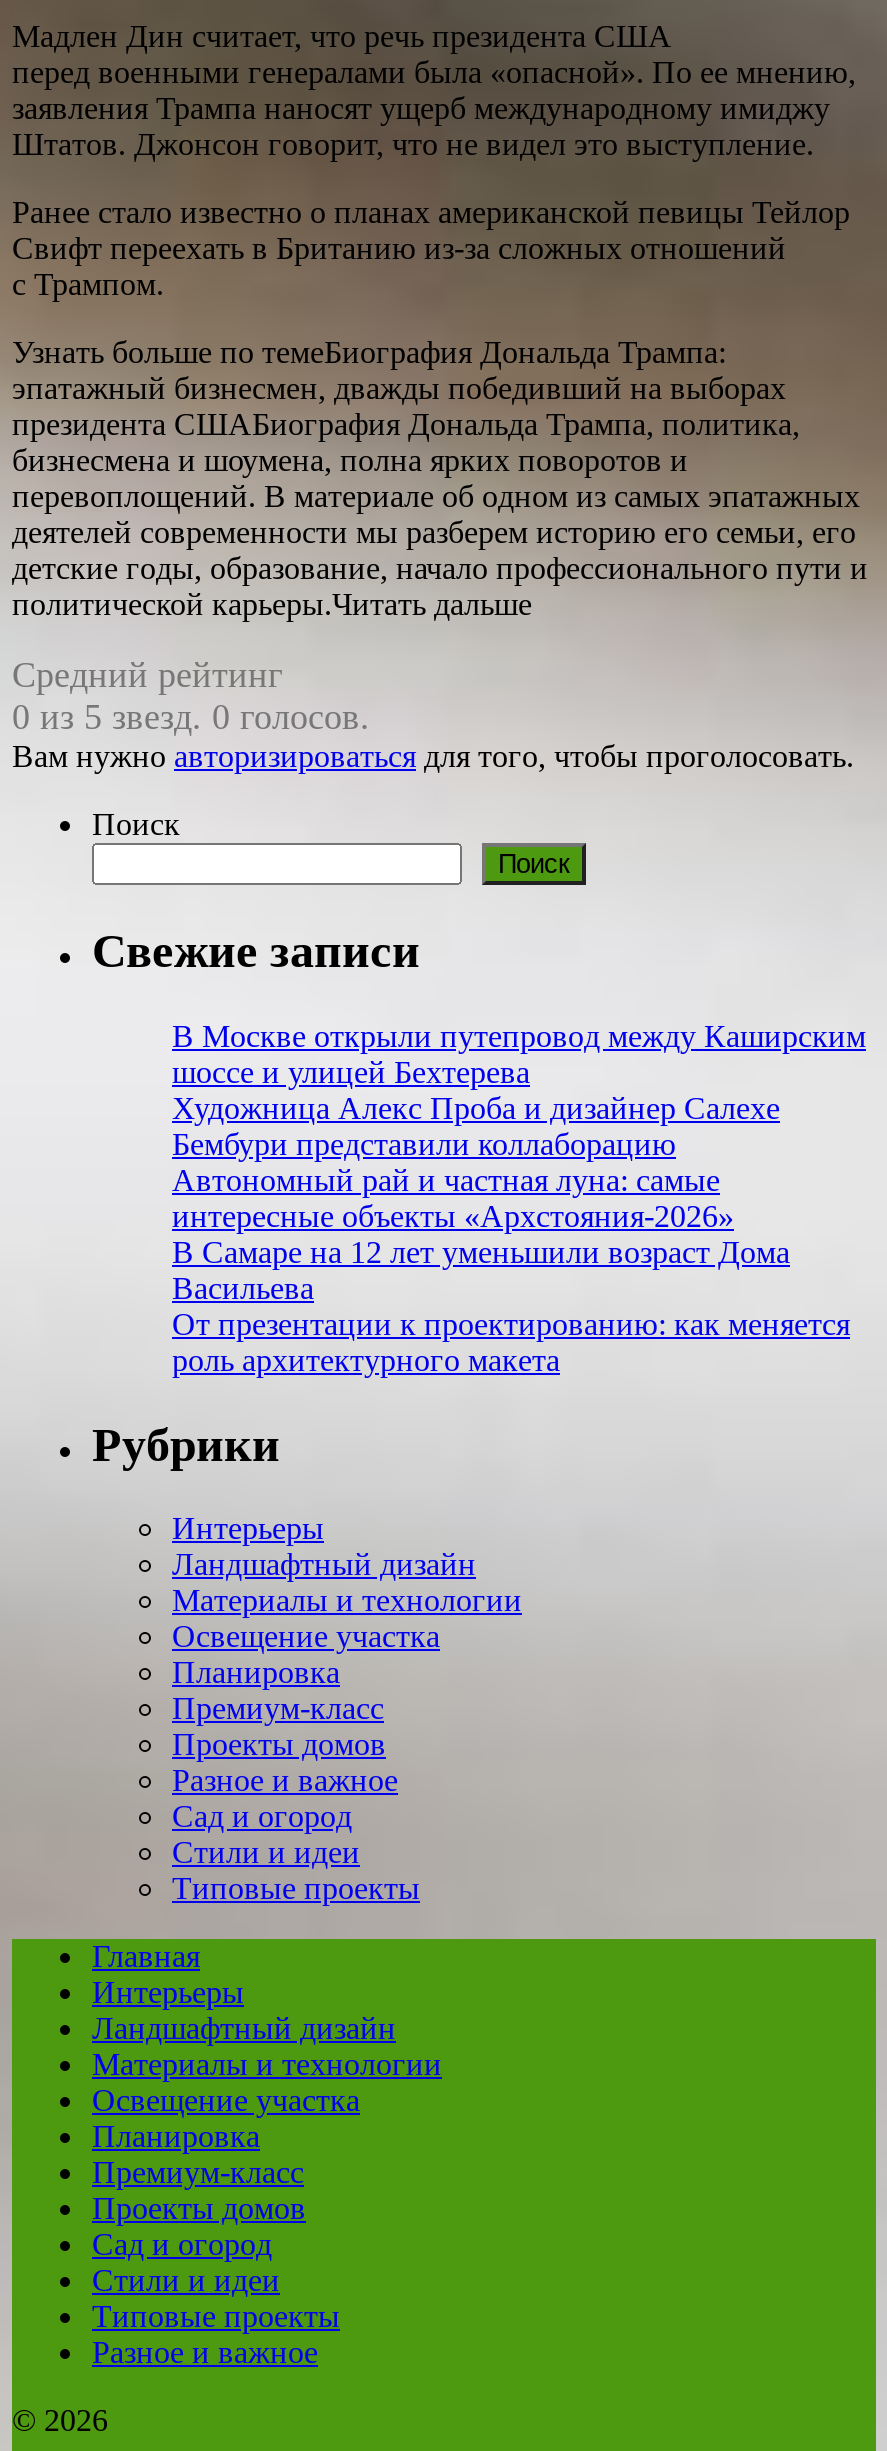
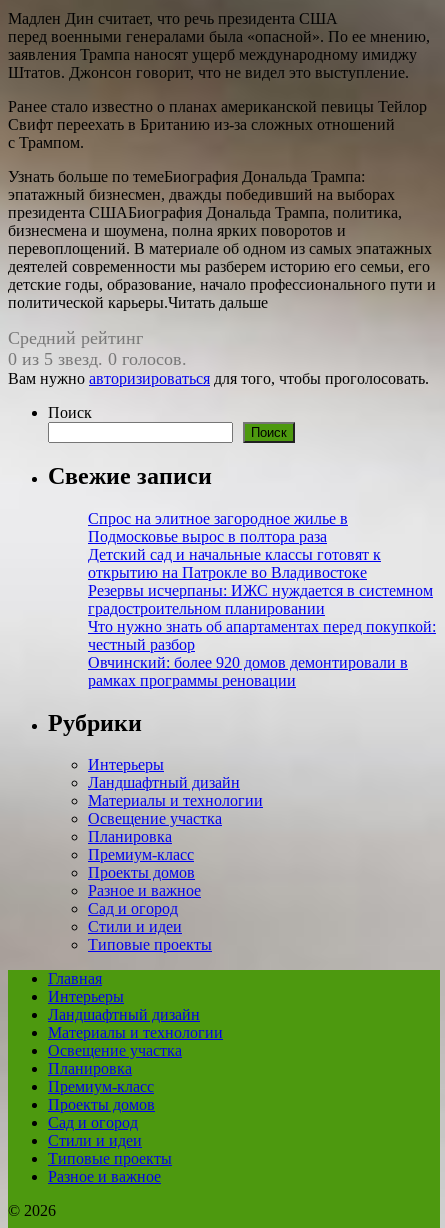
[172,1018,866,1376] В Москве открыли путепровод между Каширским | шоссе и улицей Бехтерева | Художница Алекс Проба и дизайнер Салехе | Бембури представили коллаборацию | Автономный рай и частная луна: самые | интересные объекты «Архстояния-2026» | В Самаре на 12 лет уменьшили возраст Дома | Васильева | От презентации к проектированию: как меняется | роль архитектурного макета -> [88,510,436,689] Спрос на элитное загородное жилье в | Подмосковье вырос в полтора раза | Детский сад и начальные классы готовят к | открытию на Патрокле во Владивостоке | Резервы исчерпаны: ИЖС нуждается в системном | градостроительном планировании | Что нужно знать об апартаментах перед покупкой: | честный разбор | Овчинский: более 920 домов демонтировали в | рамках программы реновации

